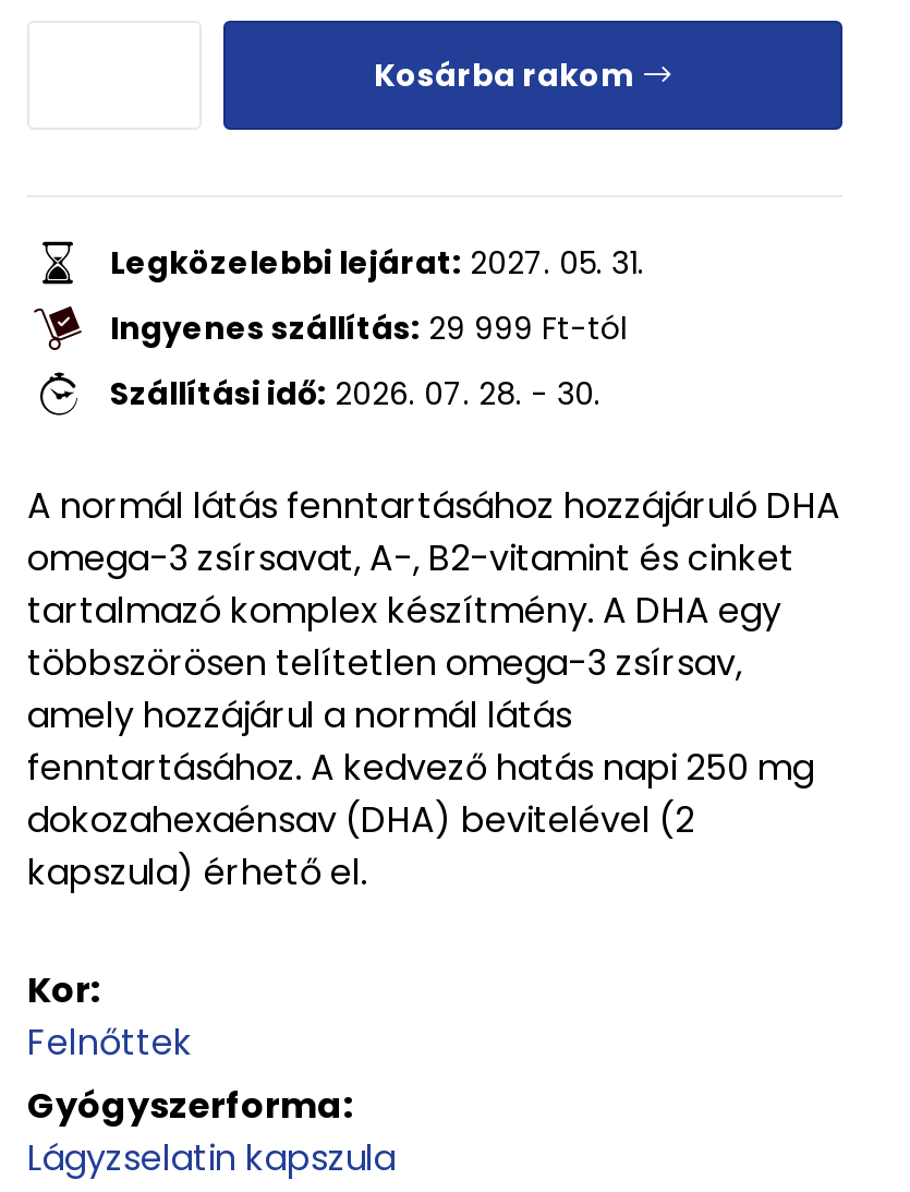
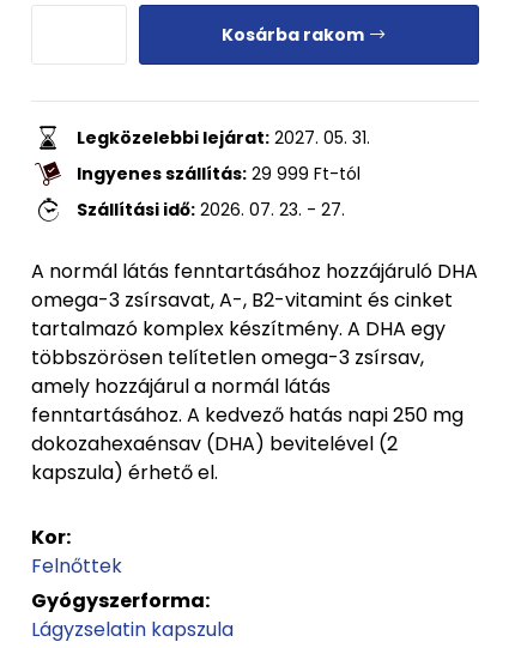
[110,372,600,416] Szállítási idő: 2026. 07. 28. - 30. -> [77,198,345,222] Szállítási idő: 2026. 07. 23. - 27.

